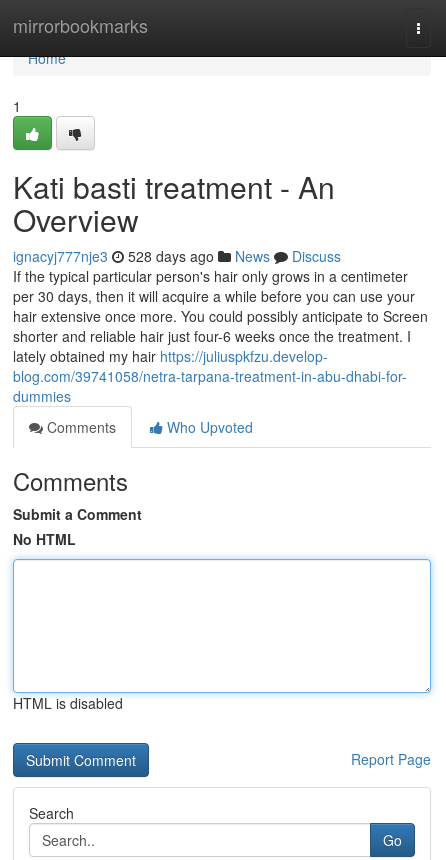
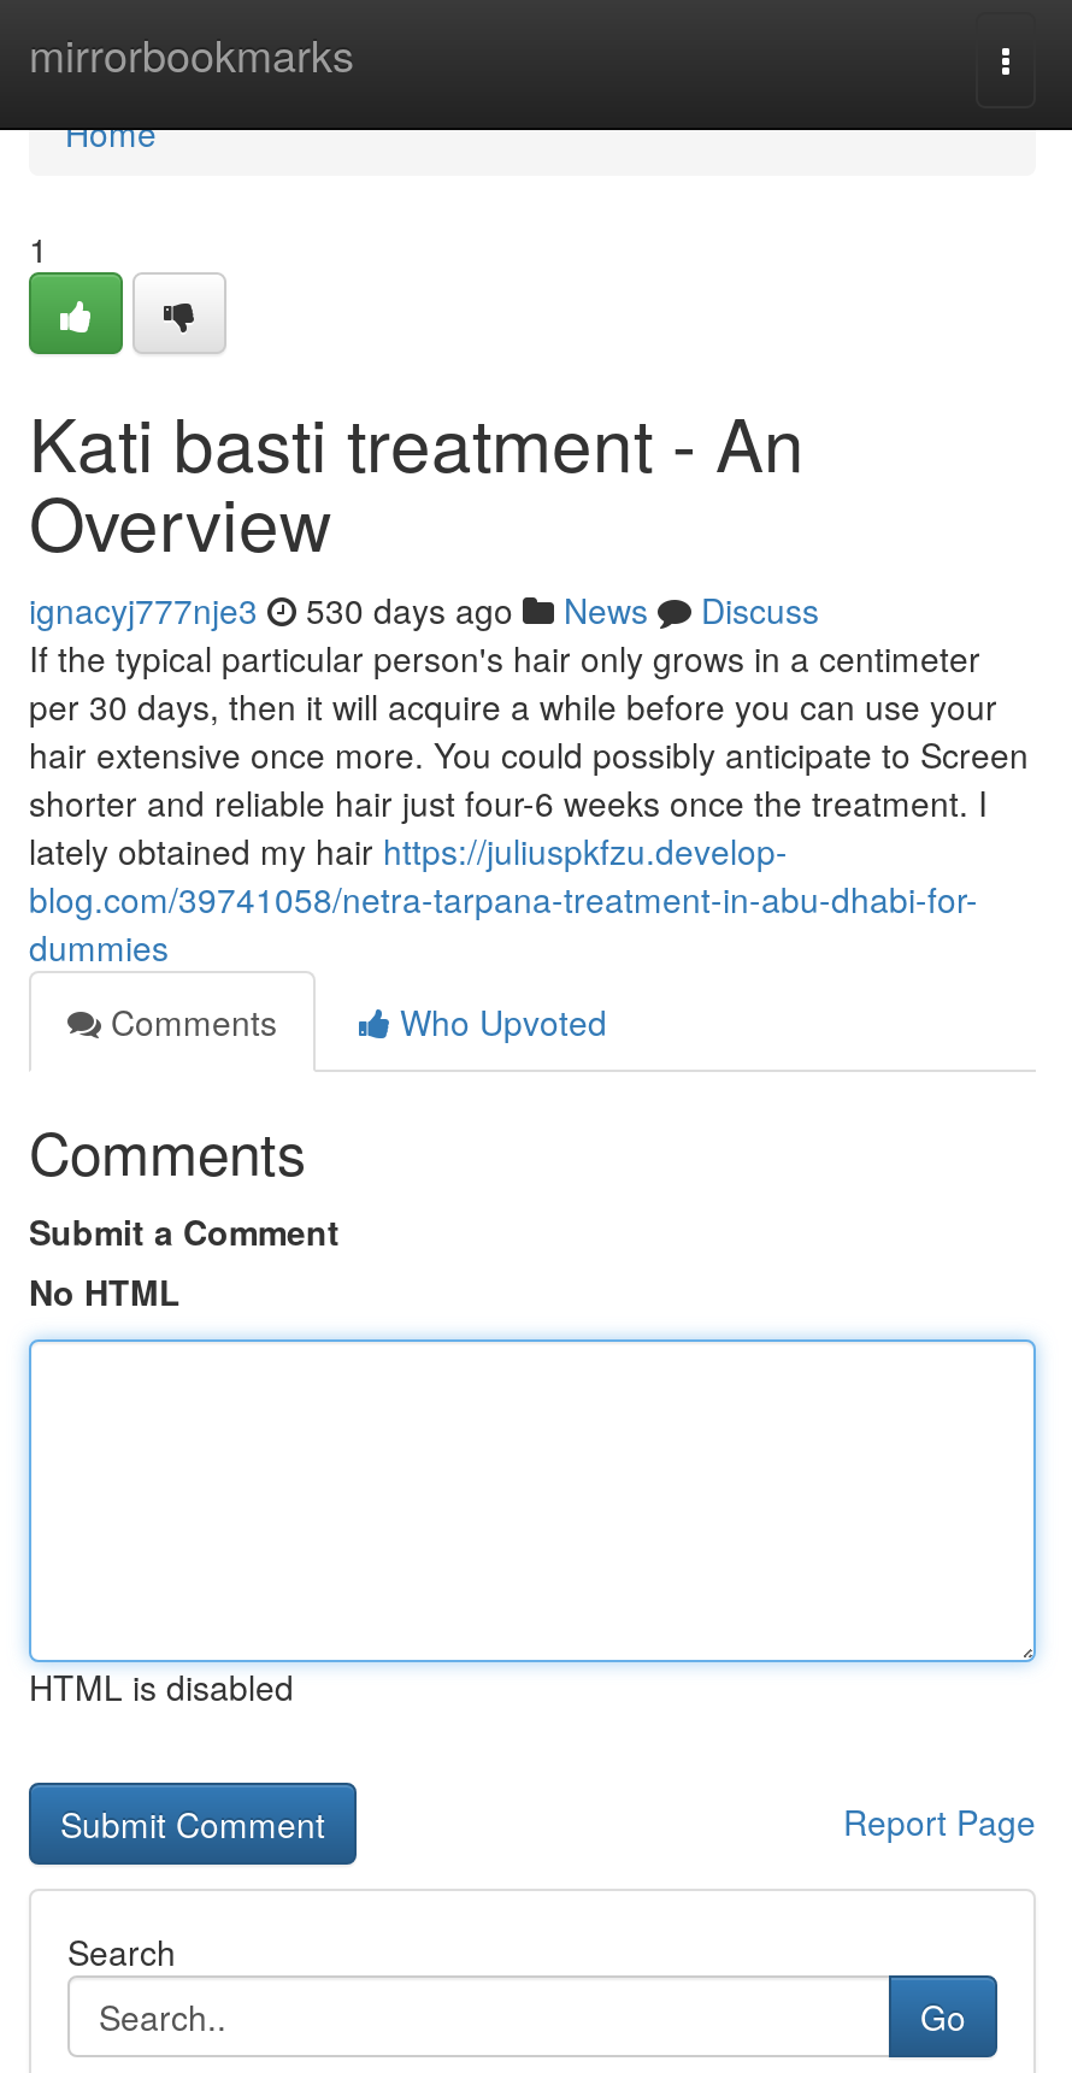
[13,246,341,266] ignacyj777nje3 528 days ago News Discuss -> [29,585,819,634] ignacyj777nje3 530 days ago News Discuss

